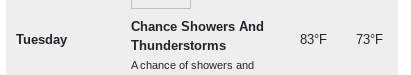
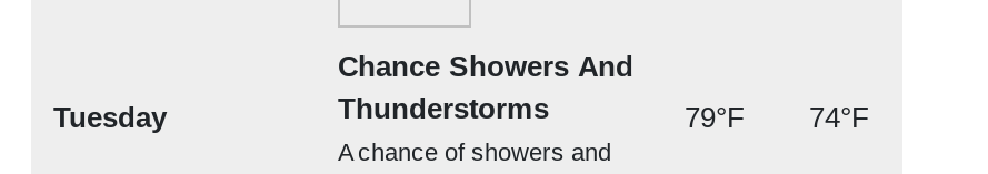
[300,32,383,47] 83°F | 73°F -> [685,101,869,134] 79°F | 74°F

